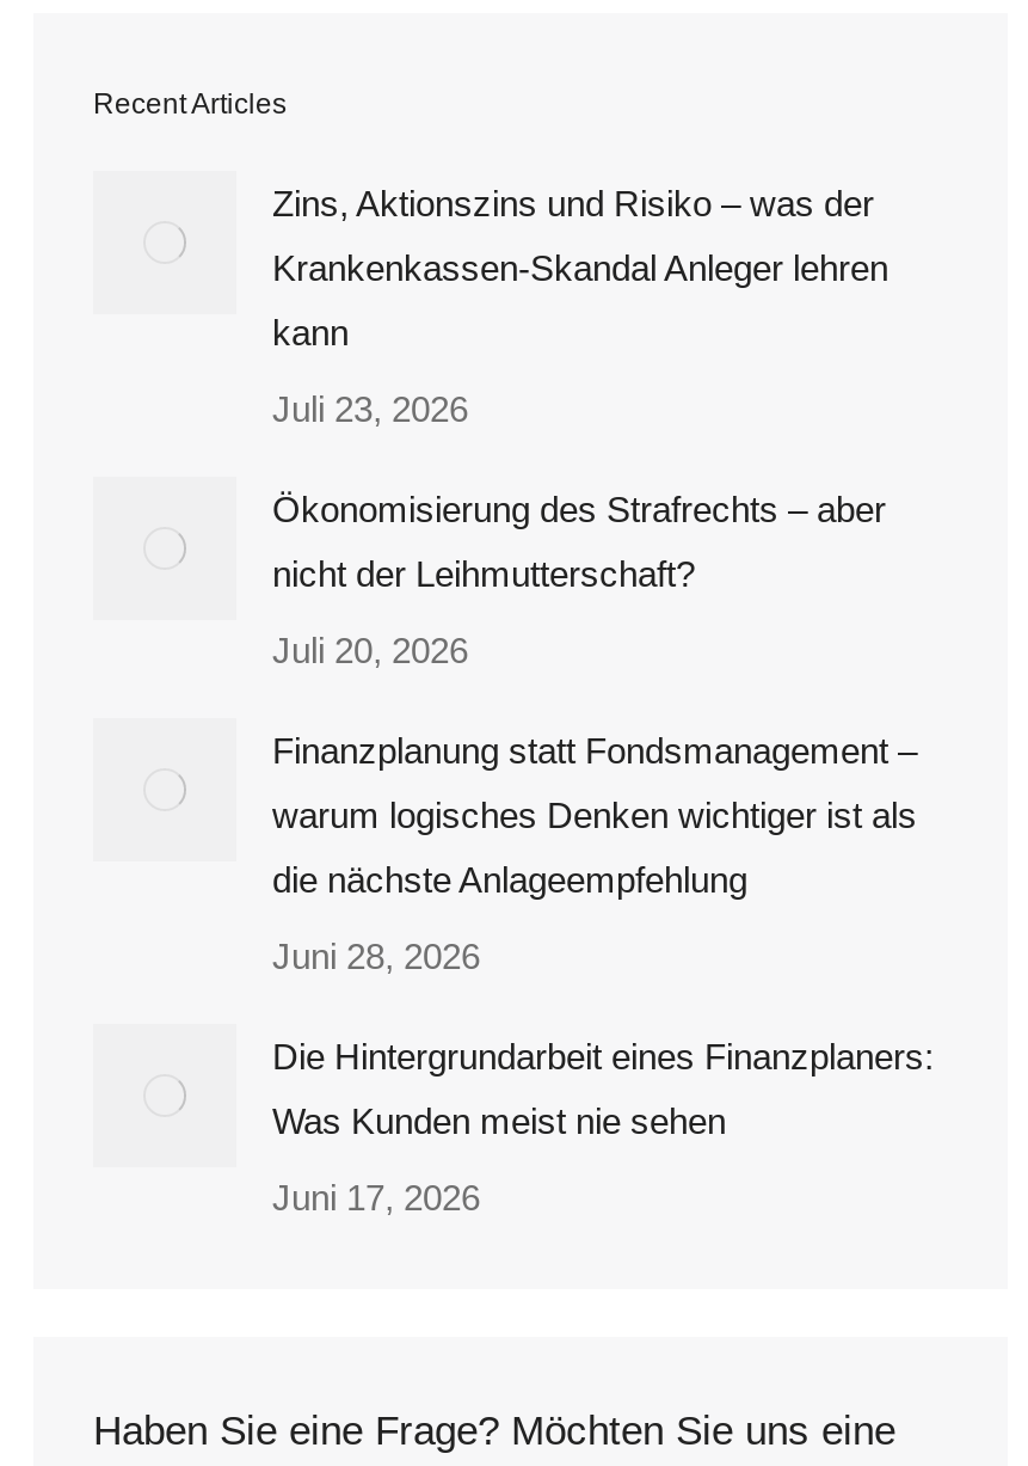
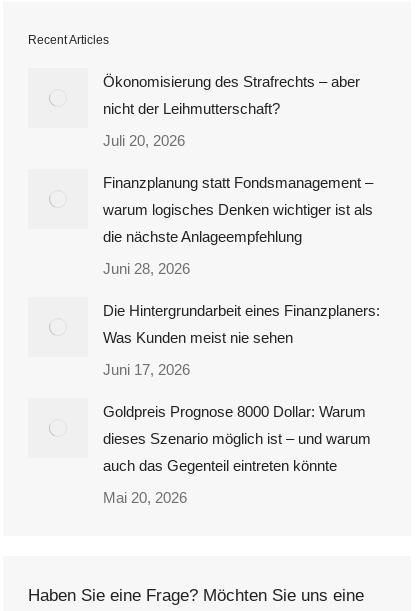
[272,183,888,429] Zins, Aktionszins und Risiko – was der | Krankenkassen-Skandal Anleger lehren | kann | Juli 23, 2026 -> none
moved [272,489,934,1217] -> [103,73,380,378]: Ökonomisierung des Strafrechts – aber | nicht der Leihmutterschaft? | Juli 20, 2026 | ... | Was Kunden meist nie sehen | Juni 17, 2026
none -> [103,403,371,506] Goldpreis Prognose 8000 Dollar: Warum | dieses Szenario möglich ist – und warum | auch das Gegenteil eintreten könnte | Mai 20, 2026

